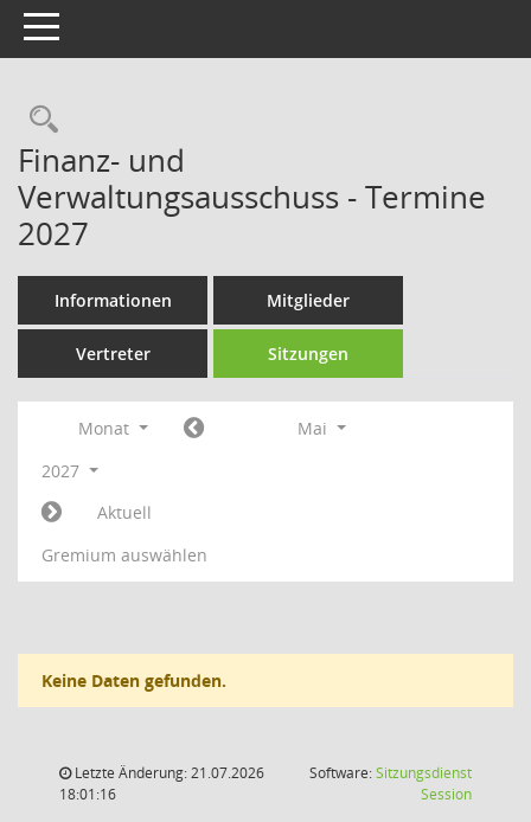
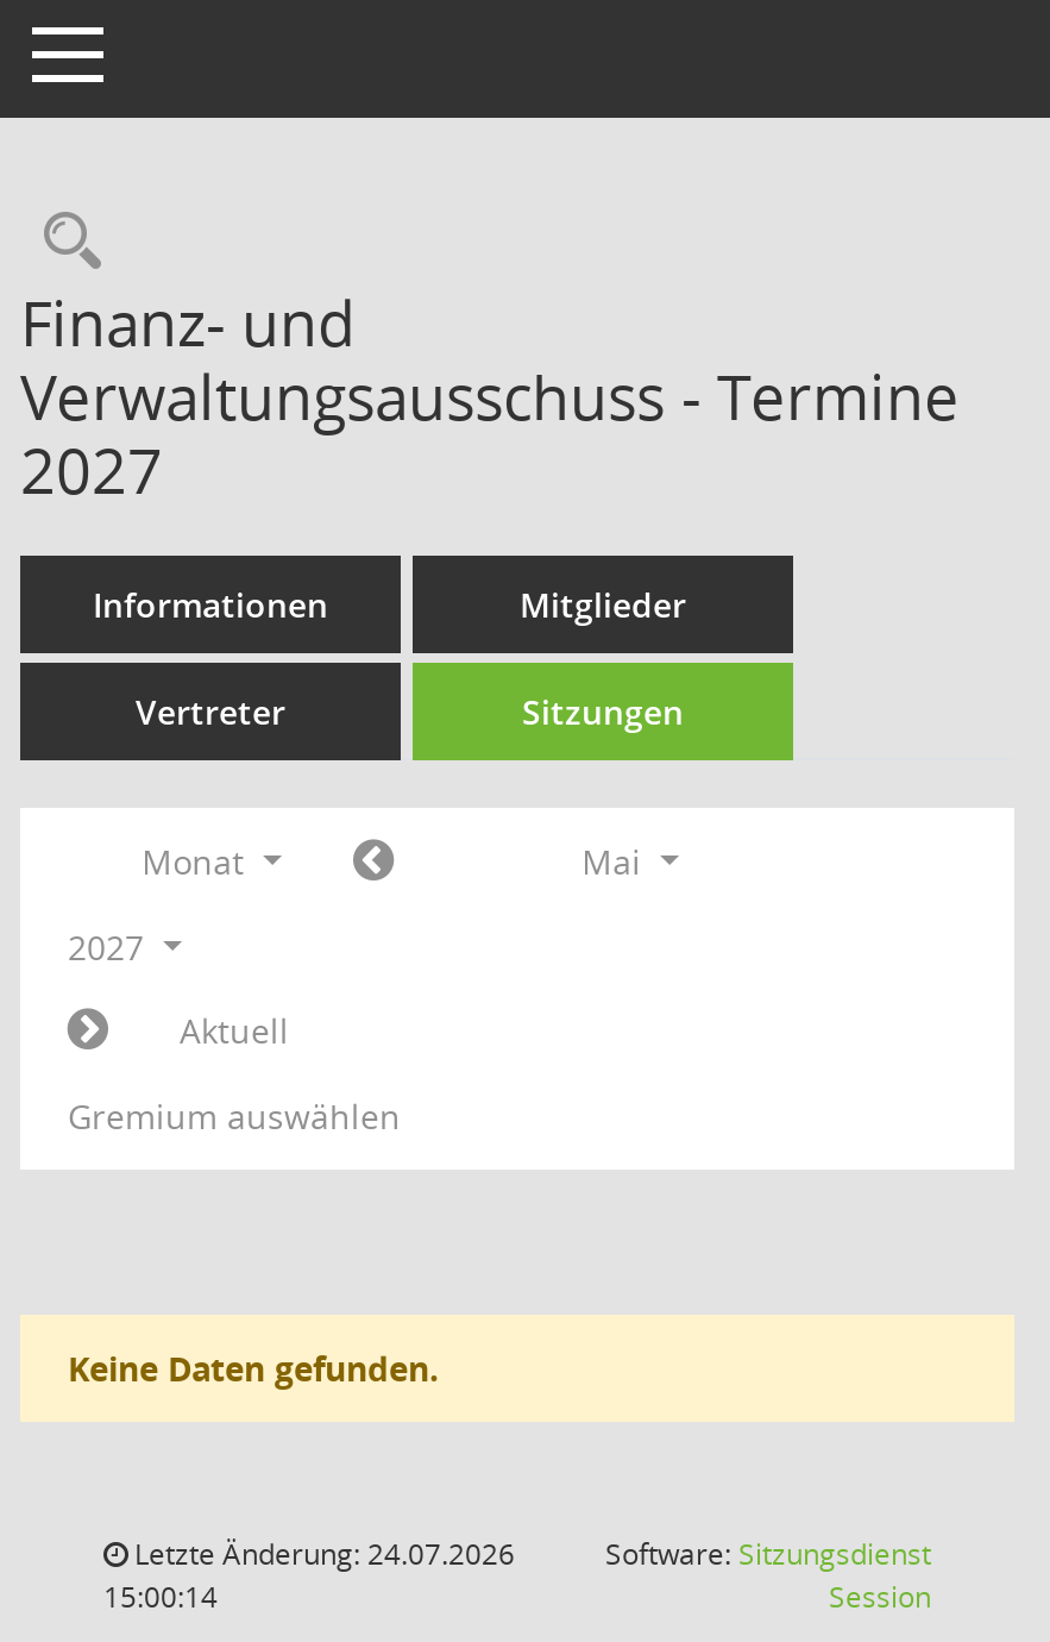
[71,763,264,783] Letzte Änderung: 21.07.2026 -> [127,1534,515,1574] Letzte Änderung: 24.07.2026
[59,784,116,804] 18:01:16 -> [103,1577,218,1617] 15:00:14

